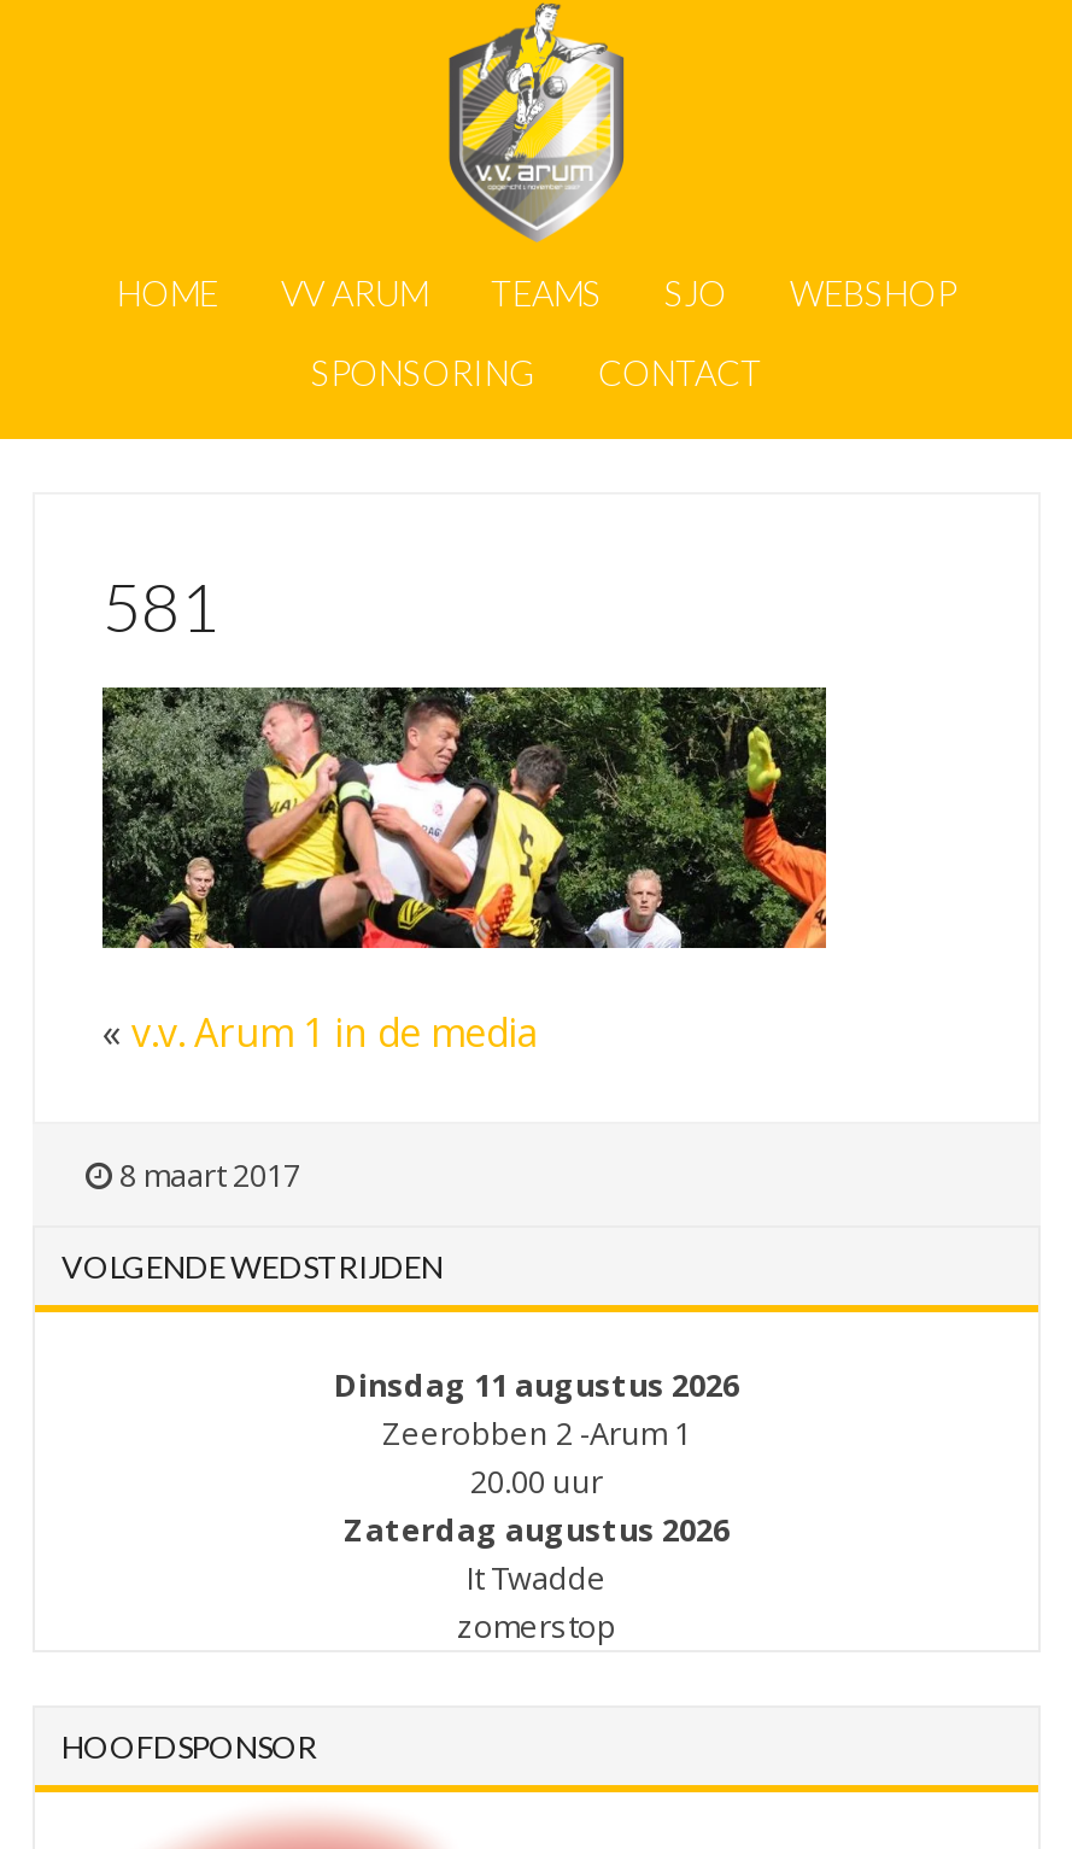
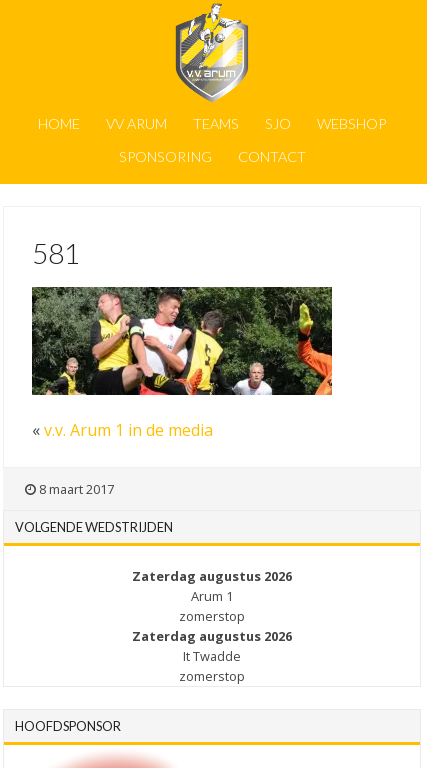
[334,1364,739,1504] Dinsdag 11 augustus 2026 | Zeerobben 2 -Arum 1 | 20.00 uur -> [132,567,292,625] Zaterdag augustus 2026 | Arum 1 | zomerstop

